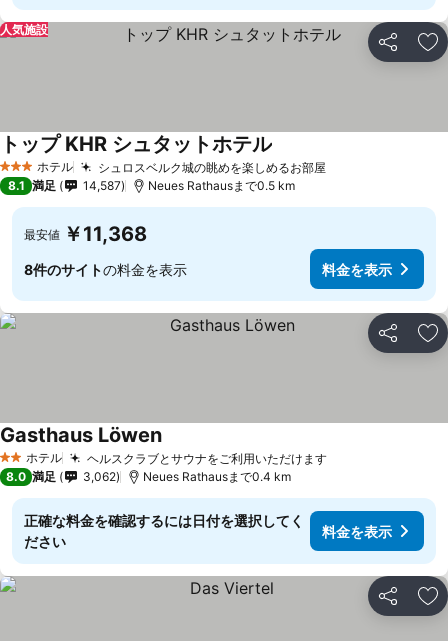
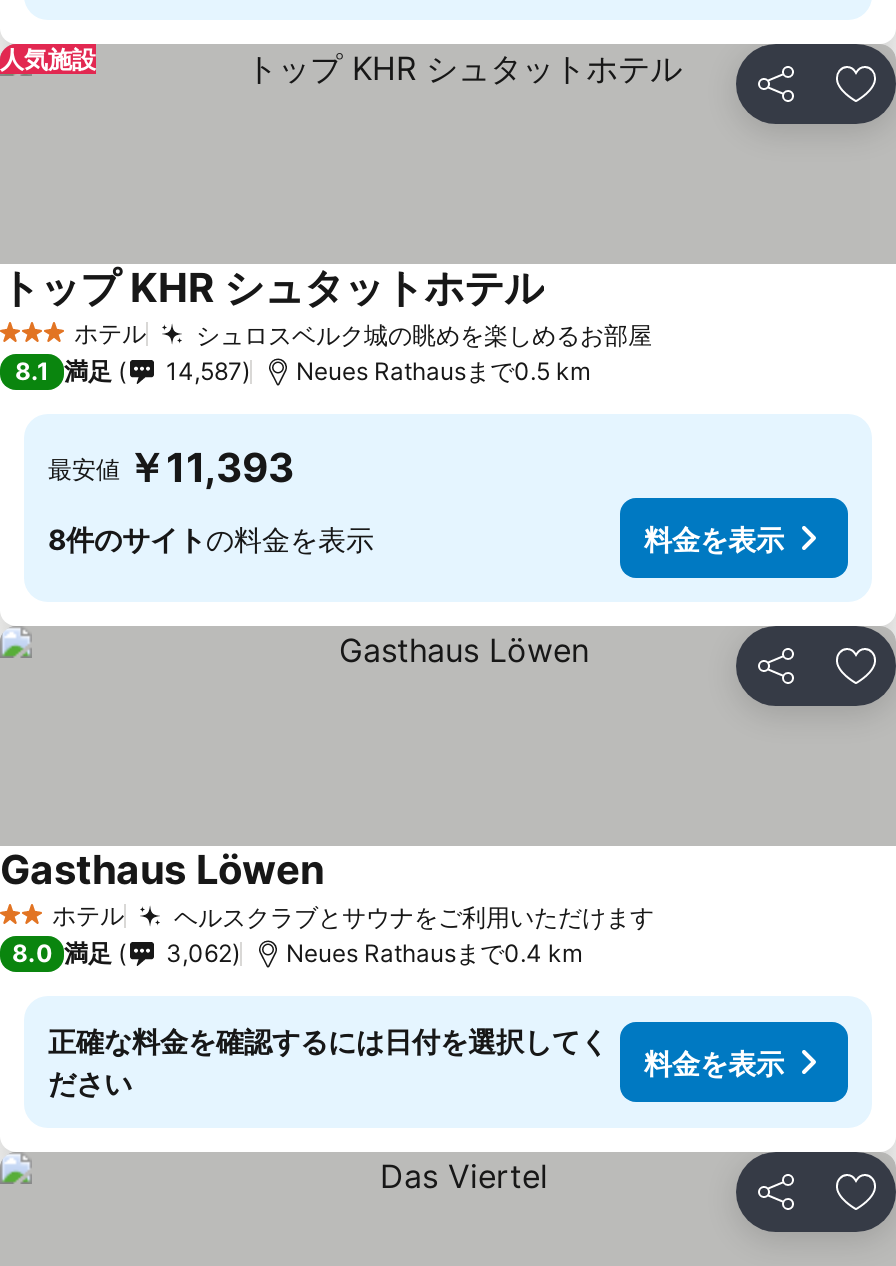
[24,222,147,246] 最安値 ￥11,368 -> [48,444,294,492] 最安値 ￥11,393

